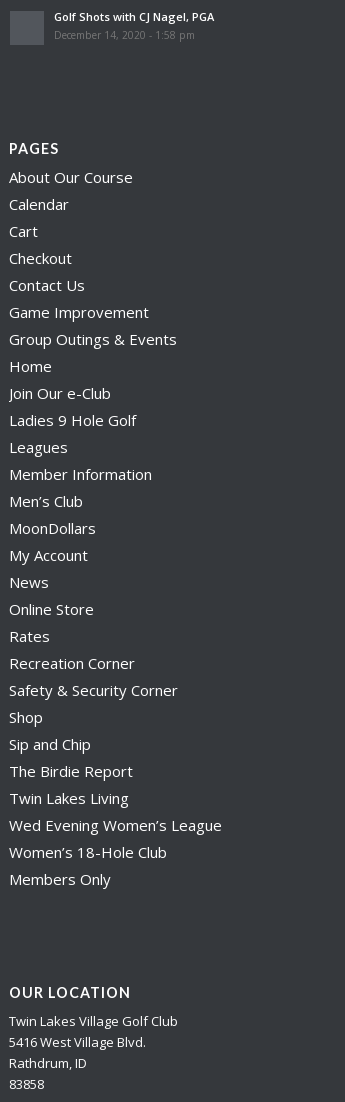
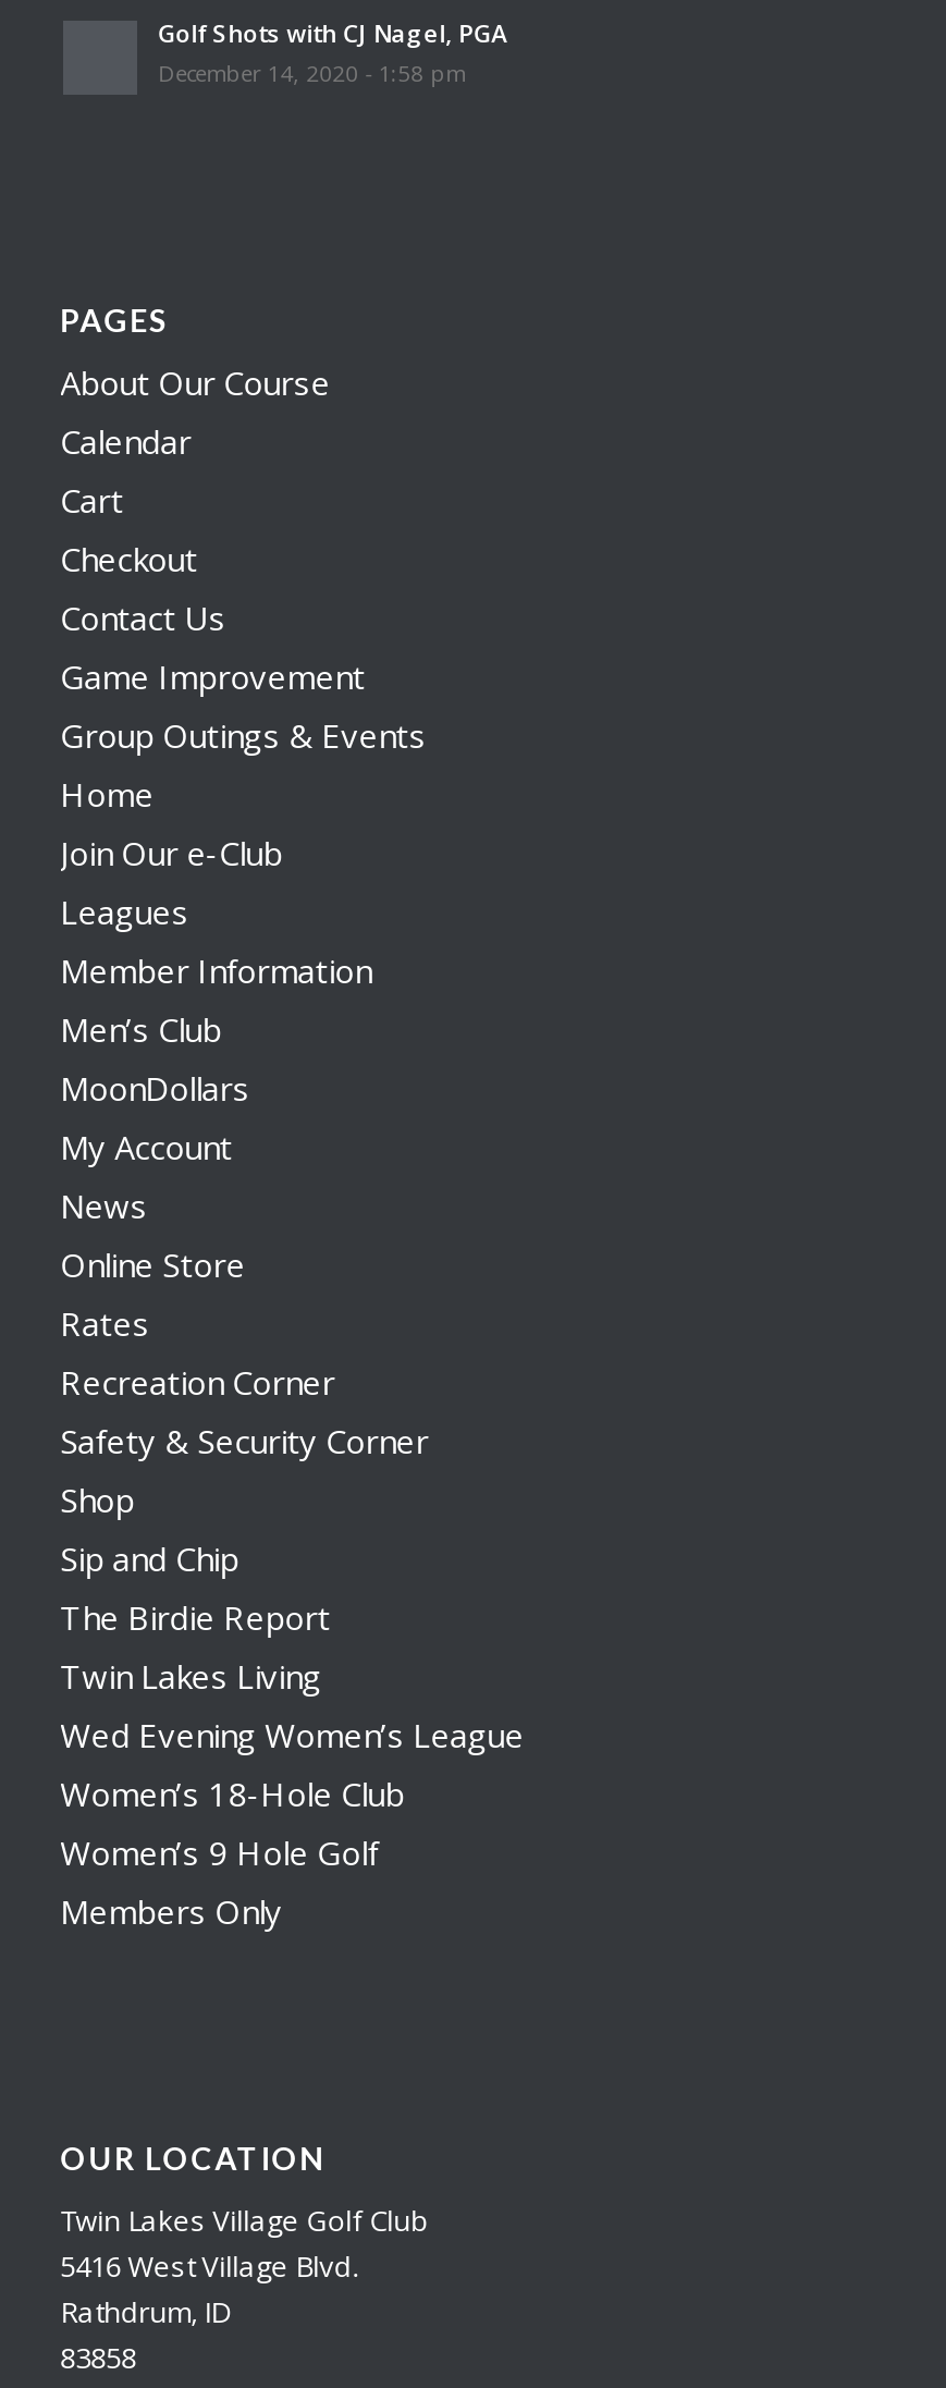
[9,410,136,430] Ladies 9 Hole Golf -> none
moved [9,437,222,862] -> [60,889,524,1815]: Leagues | Member Information | Men’s Club | ... | Wed Evening Women’s League | Women’s 18-Hole Club
none -> [60,1830,378,1873] Women’s 9 Hole Golf

